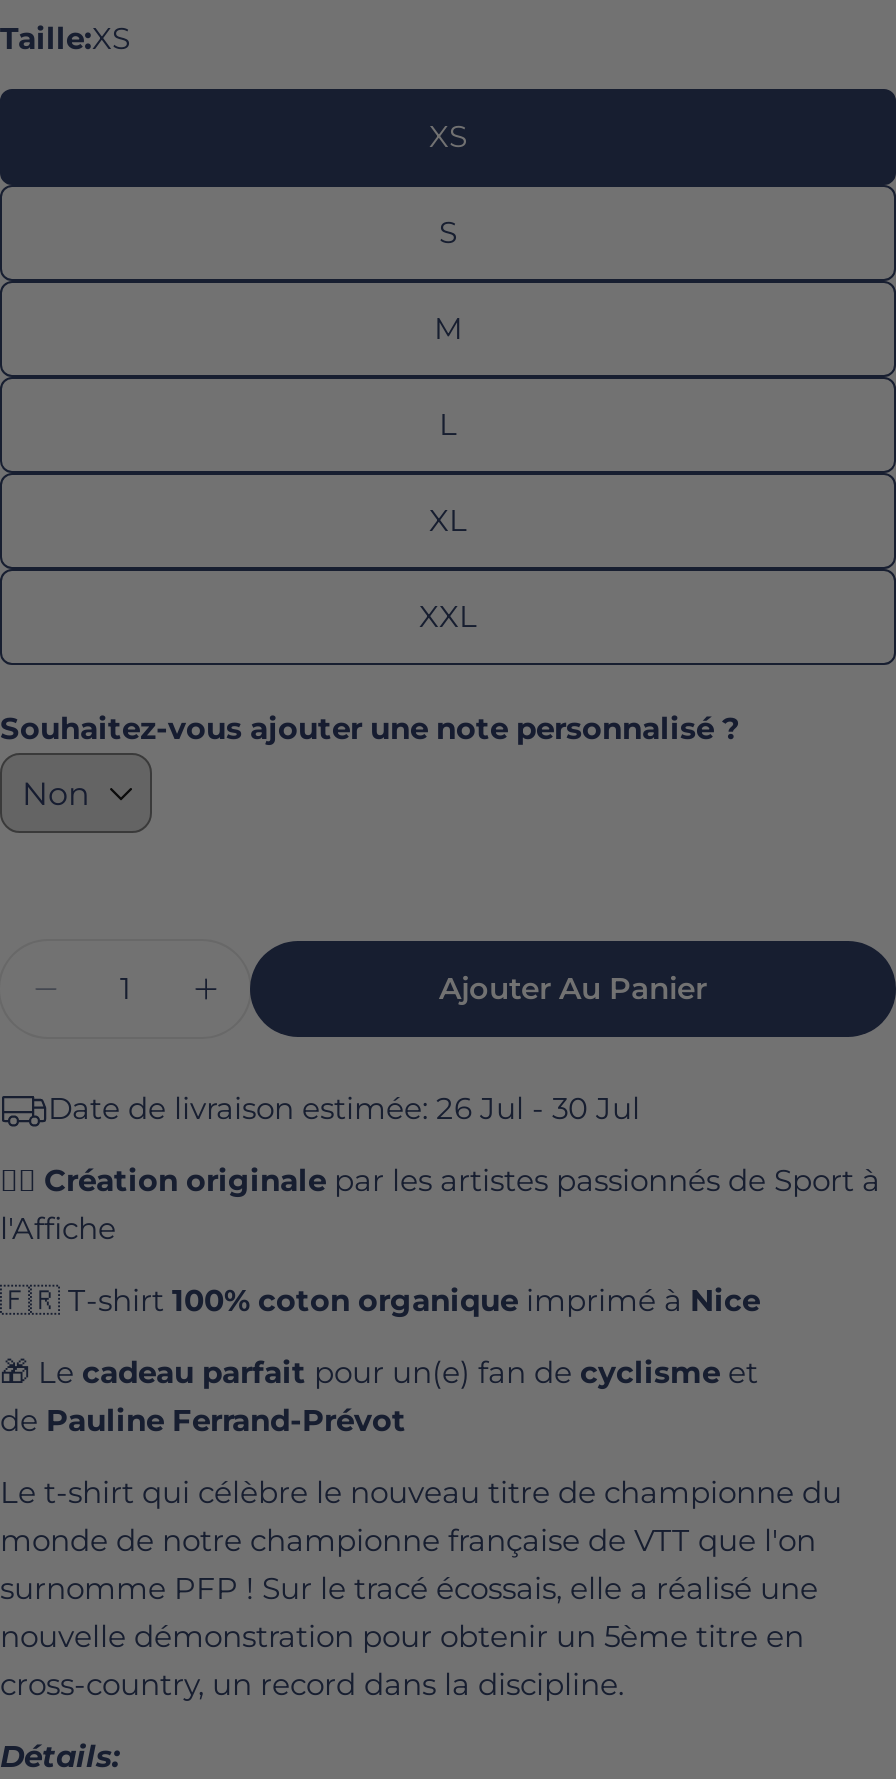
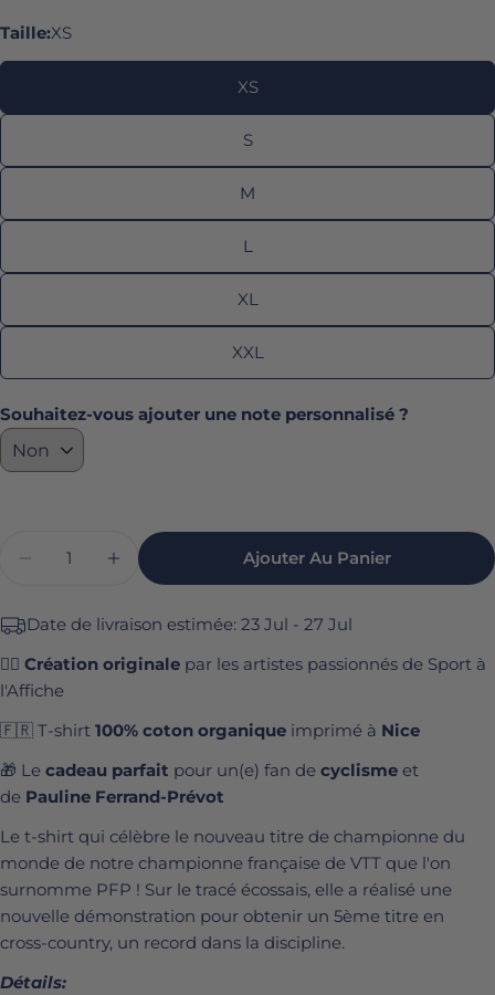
[48,1088,640,1126] Date de livraison estimée: 26 Jul - 30 Jul -> [27,613,352,634] Date de livraison estimée: 23 Jul - 27 Jul

